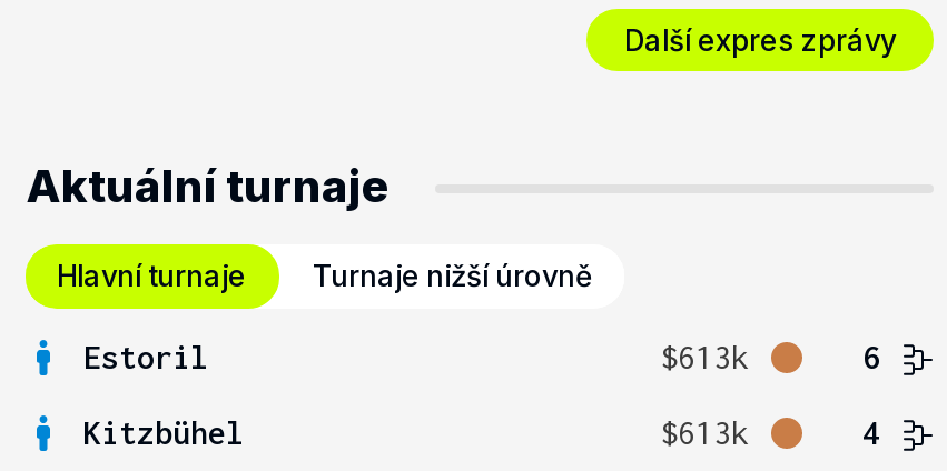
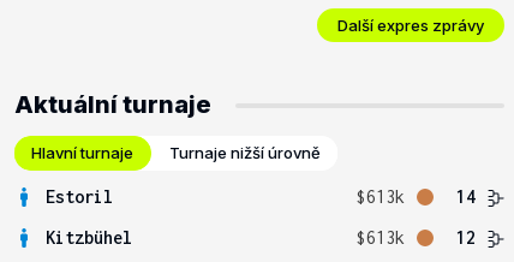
[862,338,880,375] 6 -> [456,186,476,207] 14
[862,413,880,451] 4 -> [456,227,476,248] 12

